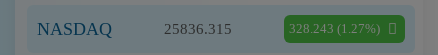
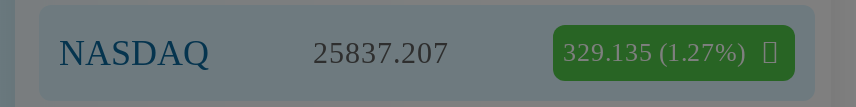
[164,21,232,37] 25836.315 -> [313,36,449,68] 25837.207
[289,21,380,36] 328.243 (1.27%) -> [563,36,745,66] 329.135 (1.27%)

